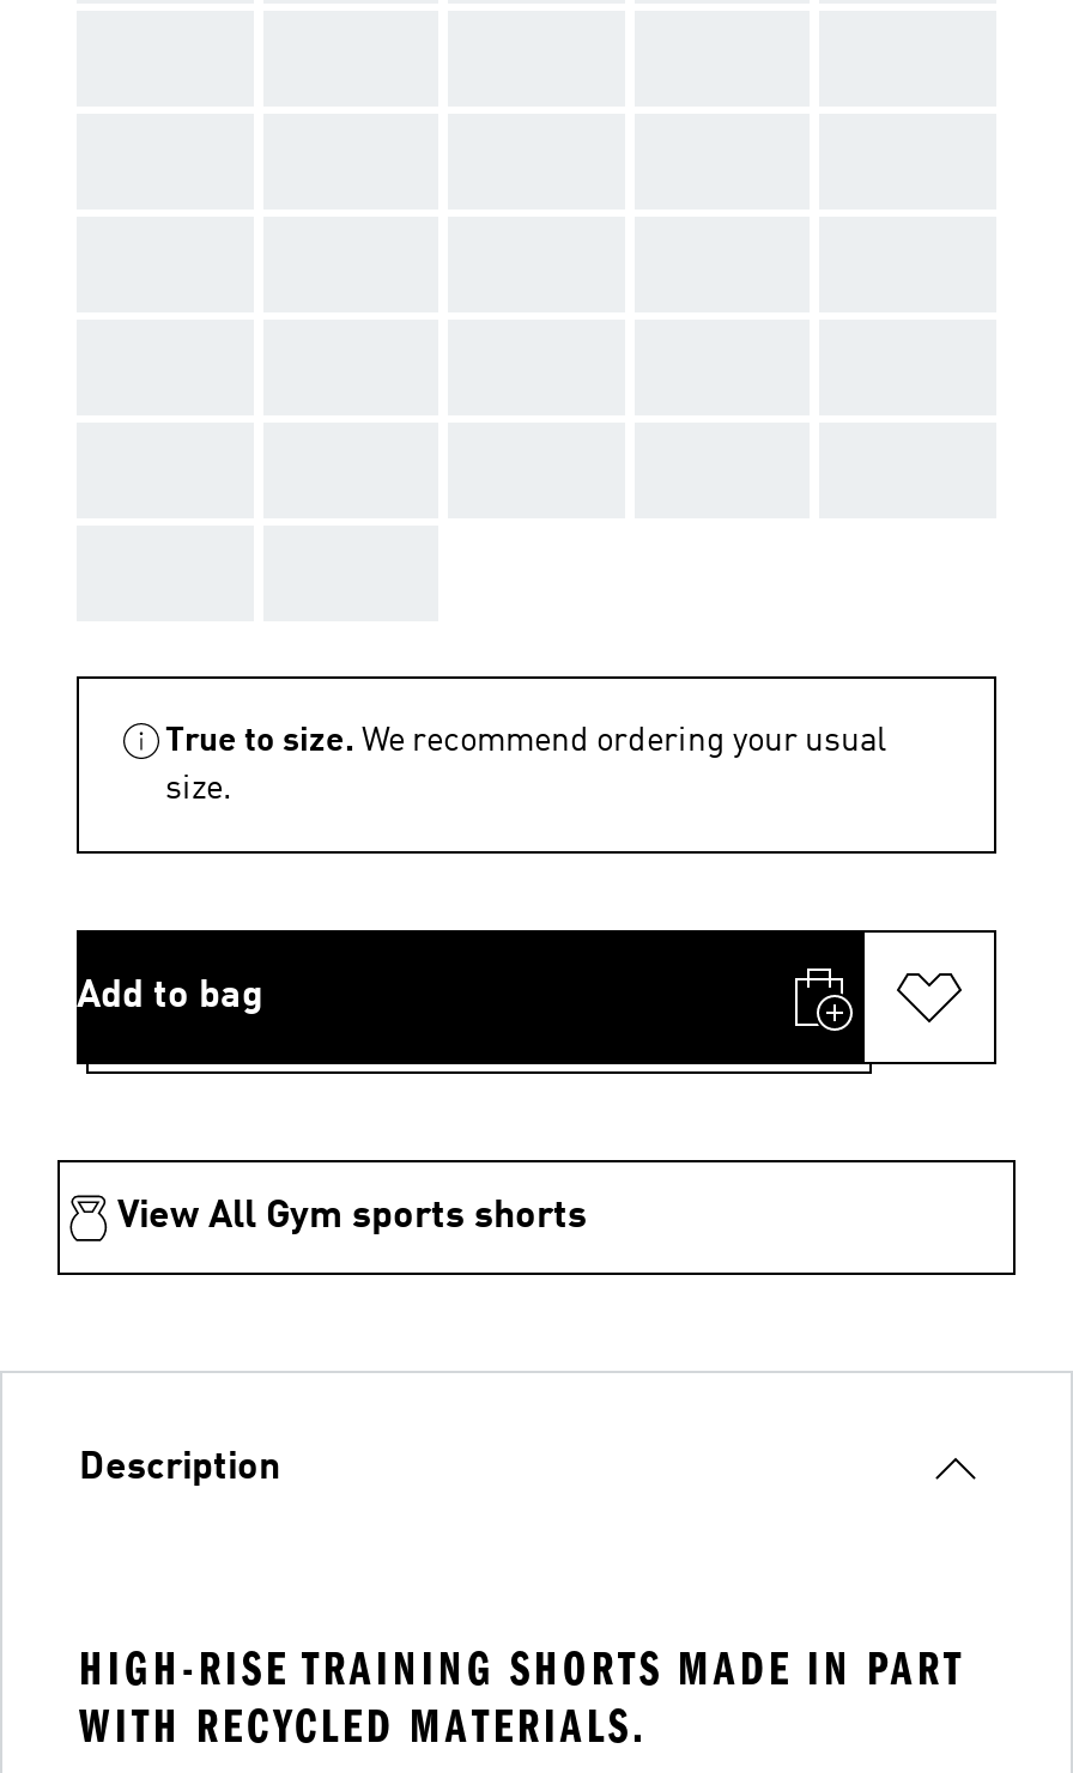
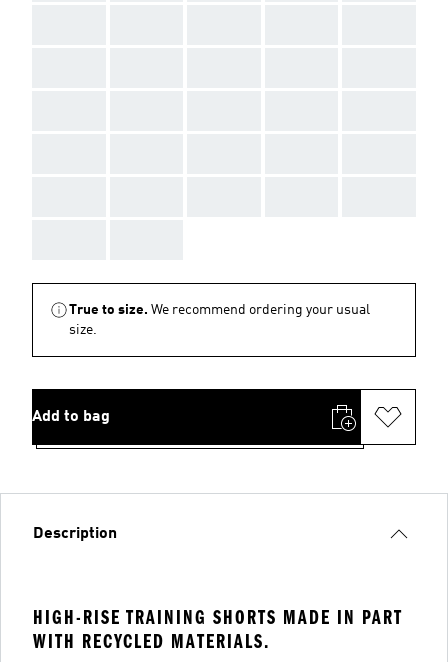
[117,1198,587,1237] View All Gym sports shorts -> none

